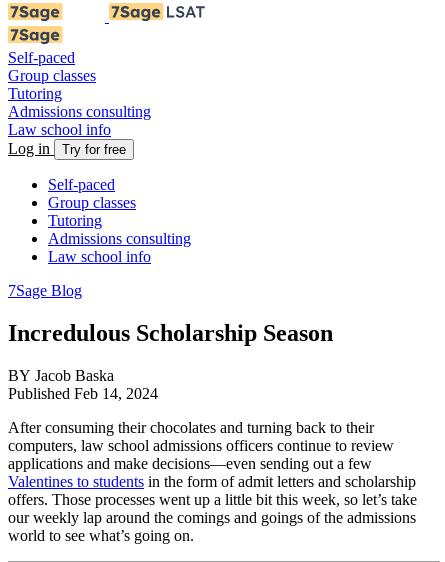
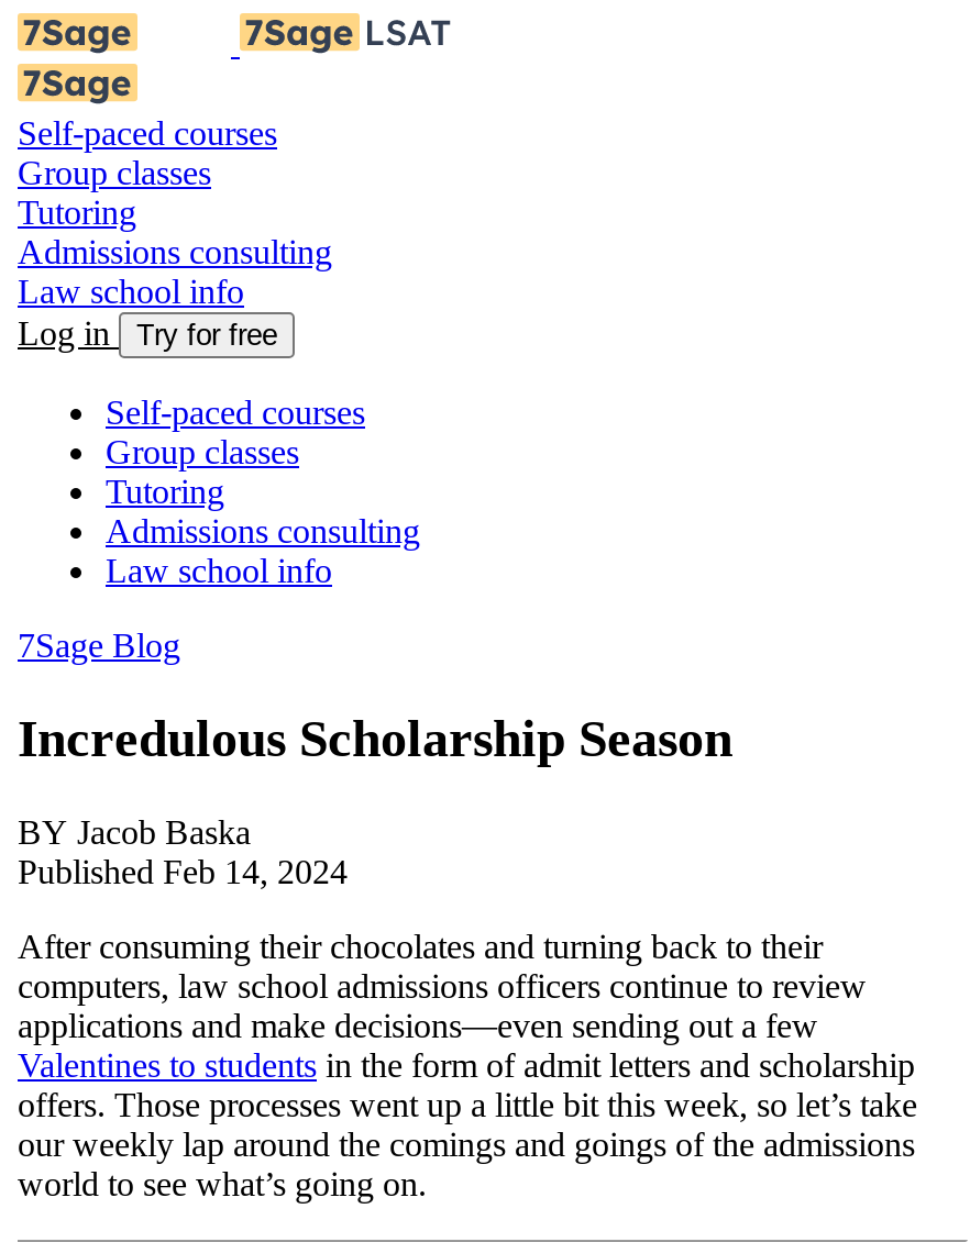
[8,49,75,66] Self-paced -> [18,114,277,152] Self-paced courses
[48,176,115,193] Self-paced -> [106,393,365,431] Self-paced courses

